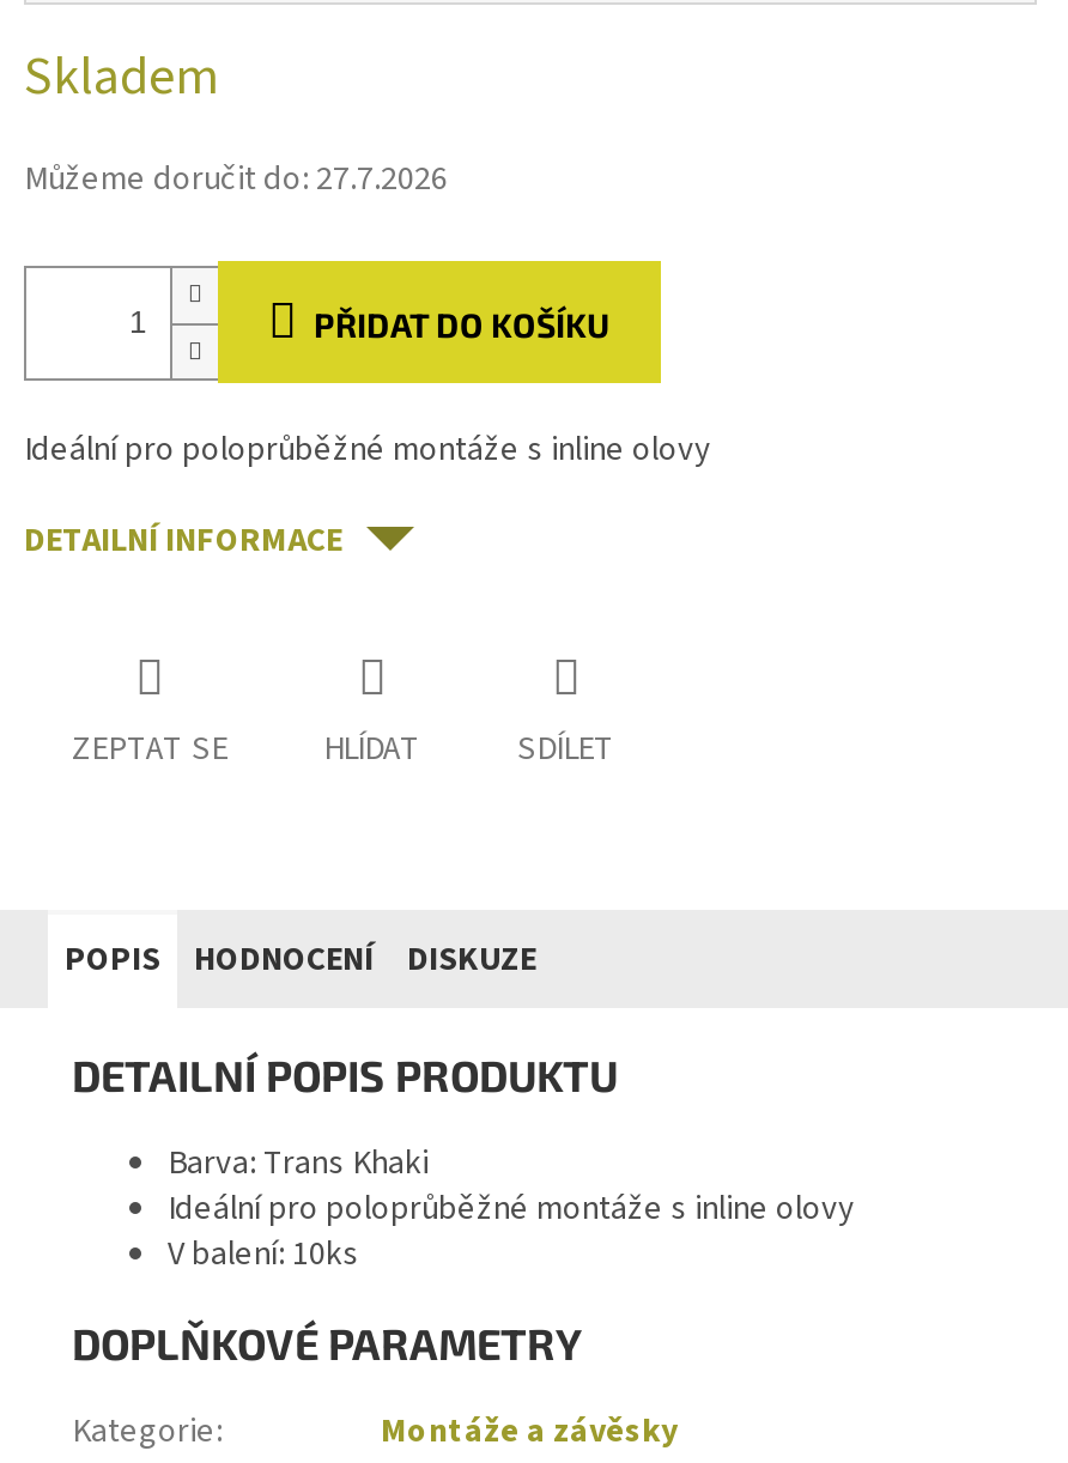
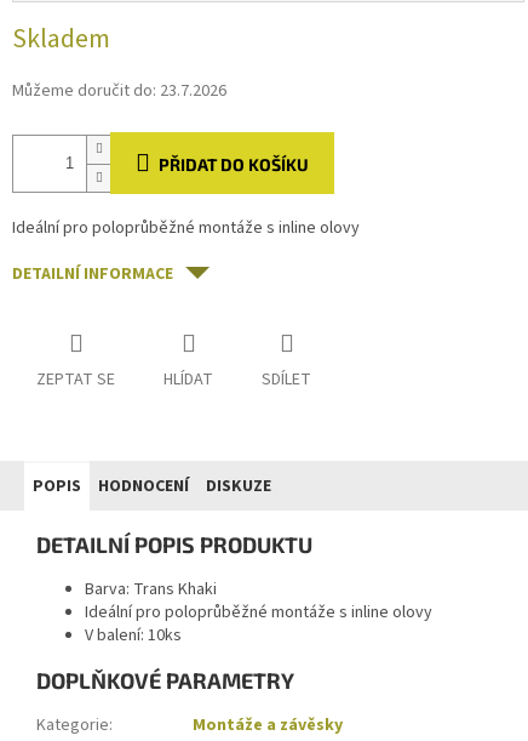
[24,157,448,204] Můžeme doručit do: 27.7.2026 -> [12,79,226,104] Můžeme doručit do: 23.7.2026

